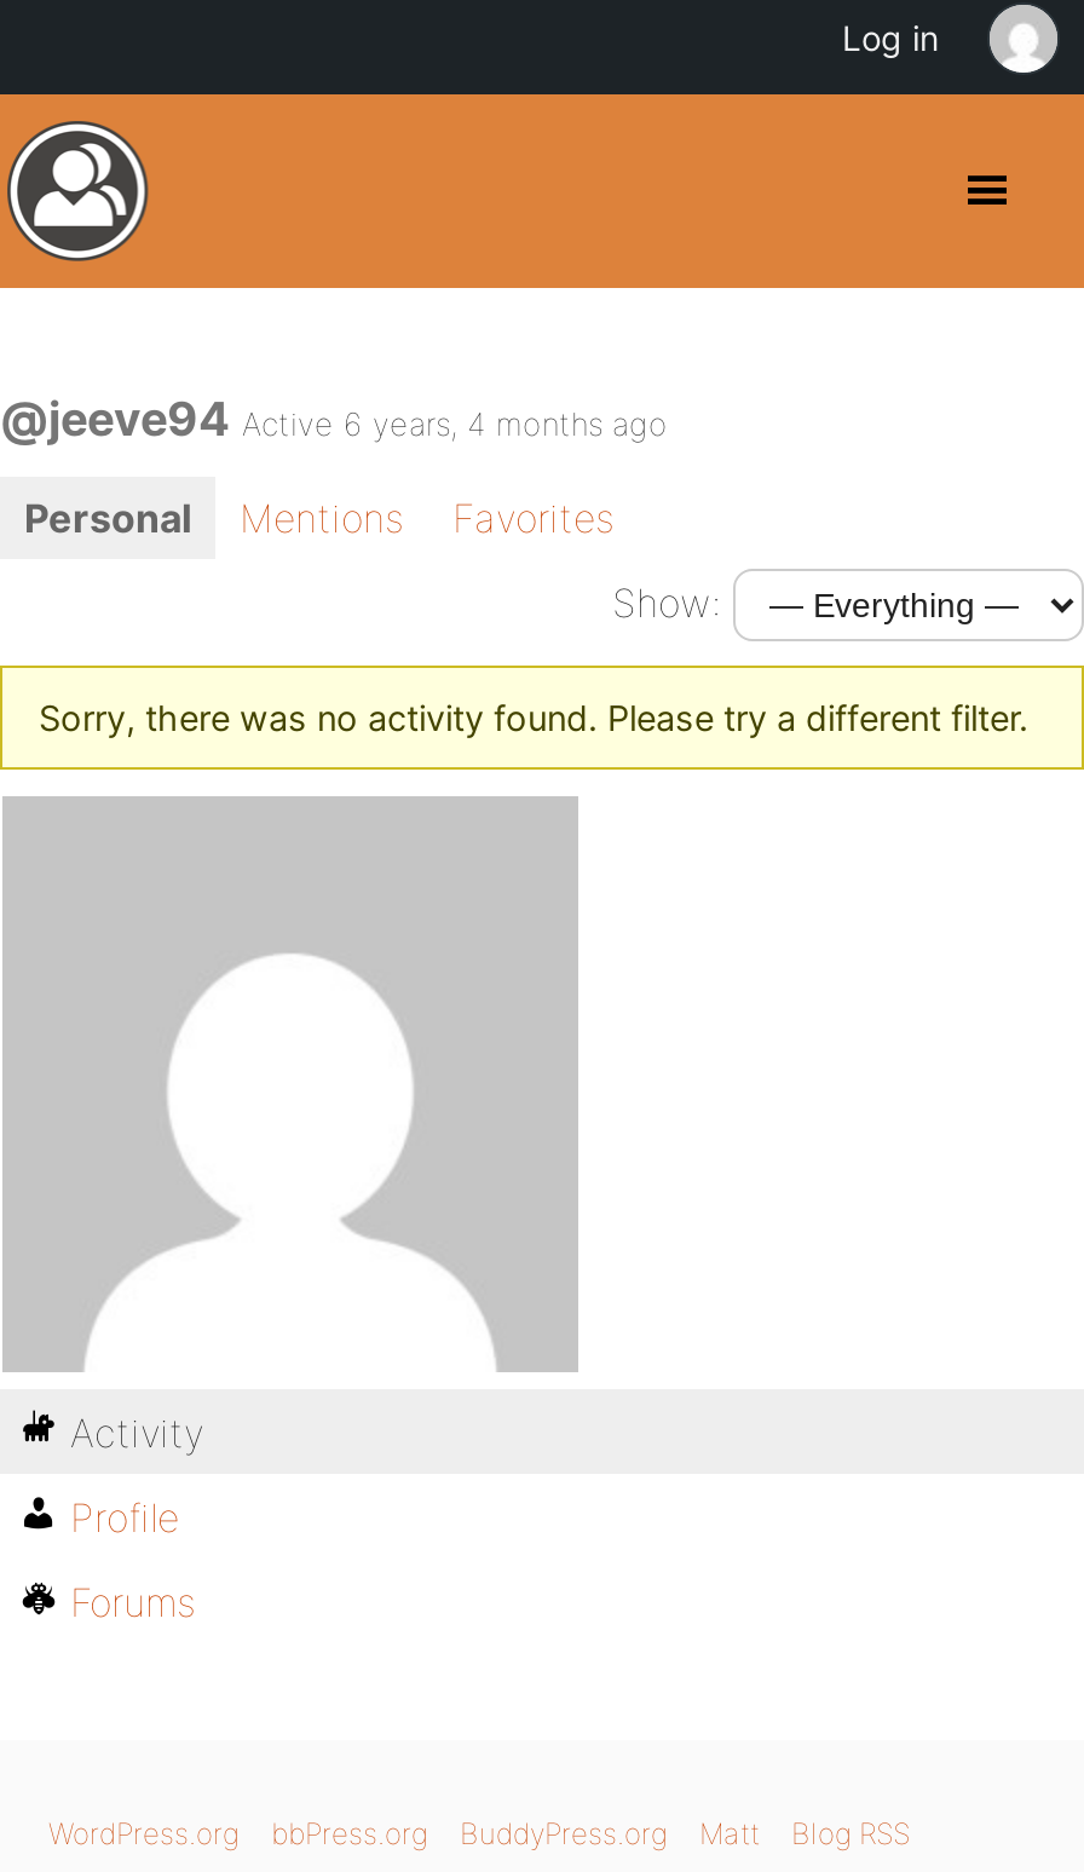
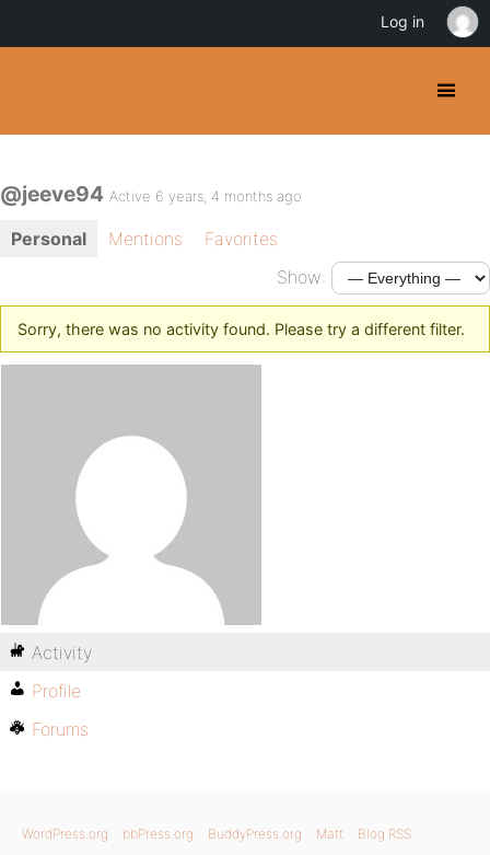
[7,119,150,264] [image] -> none

